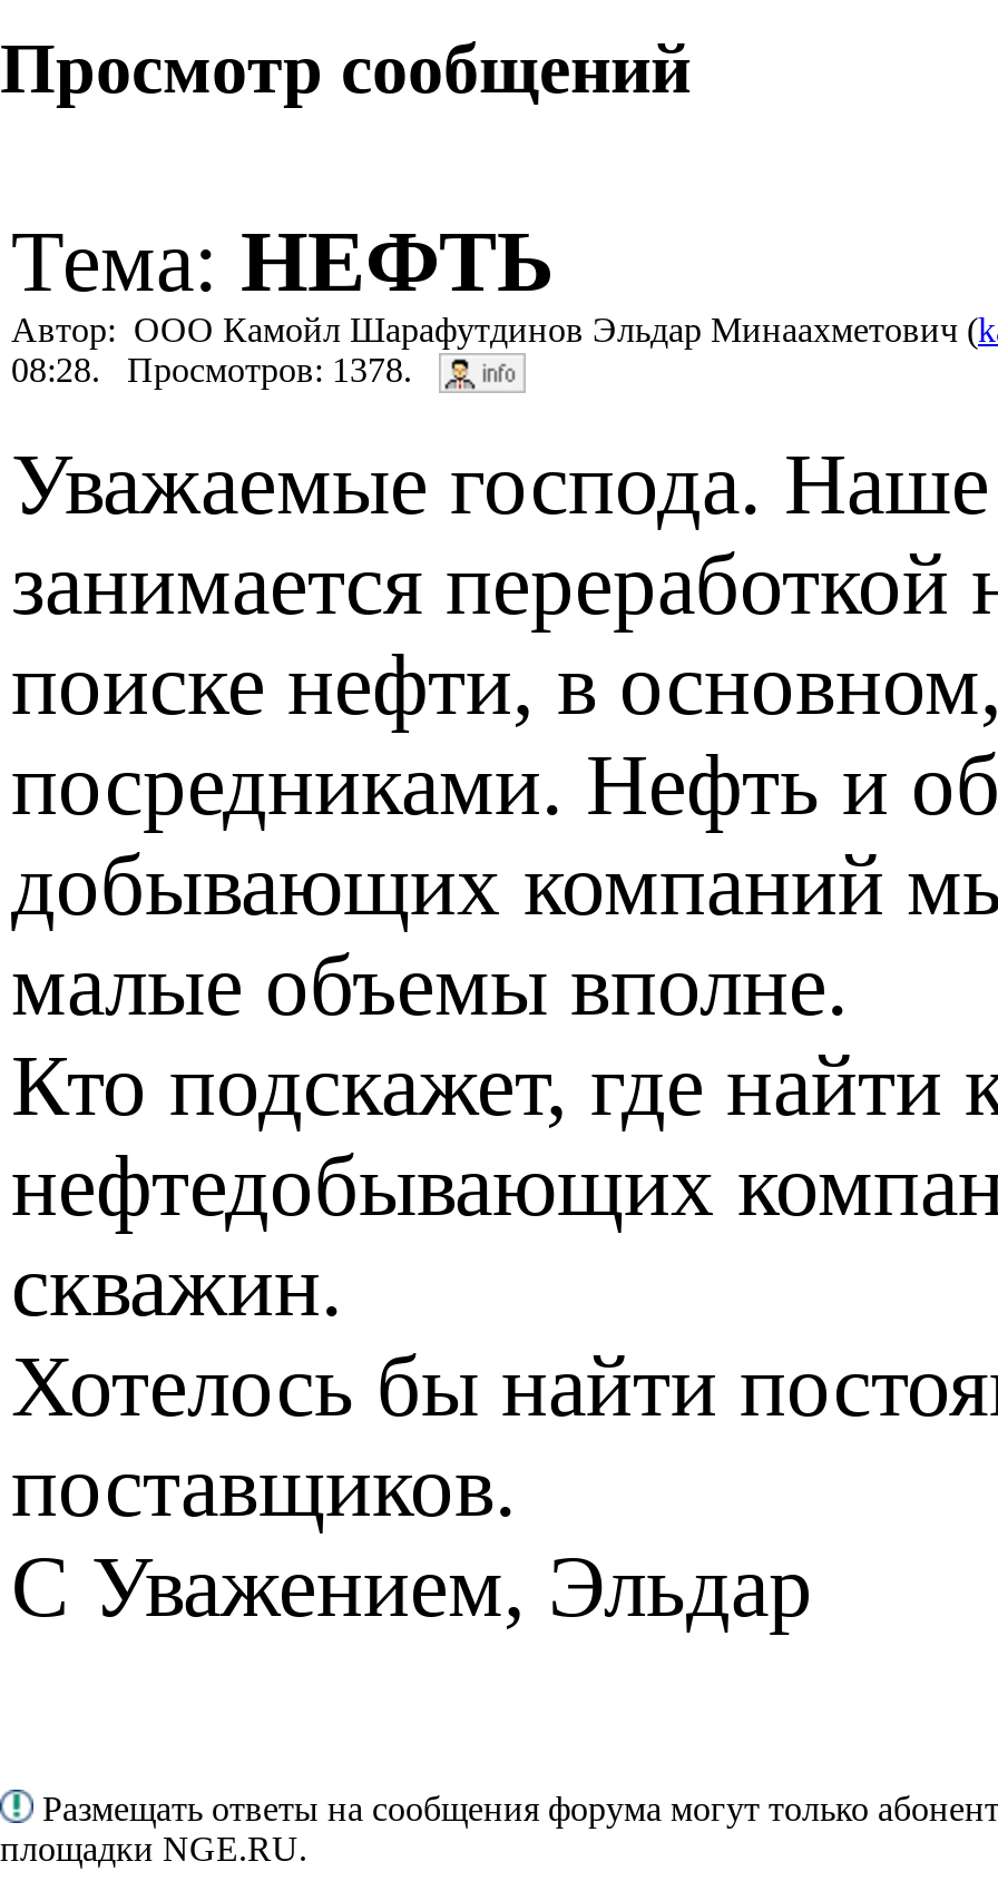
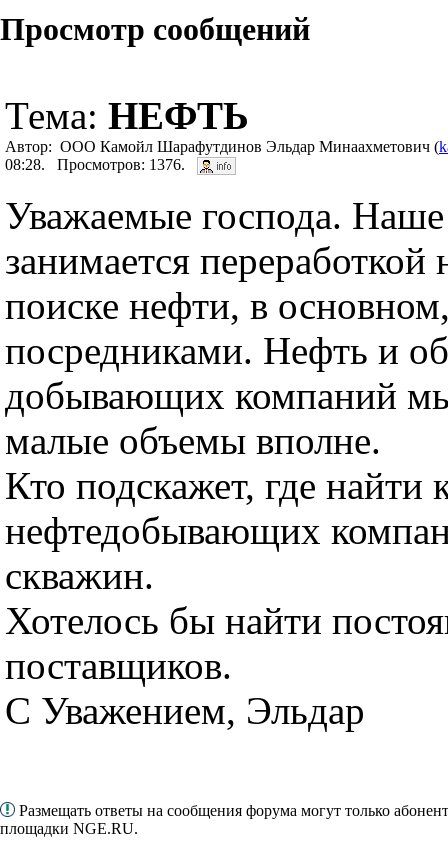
[11,351,439,388] 08:28. Просмотров: 1378. -> [5,156,197,173] 08:28. Просмотров: 1376.

